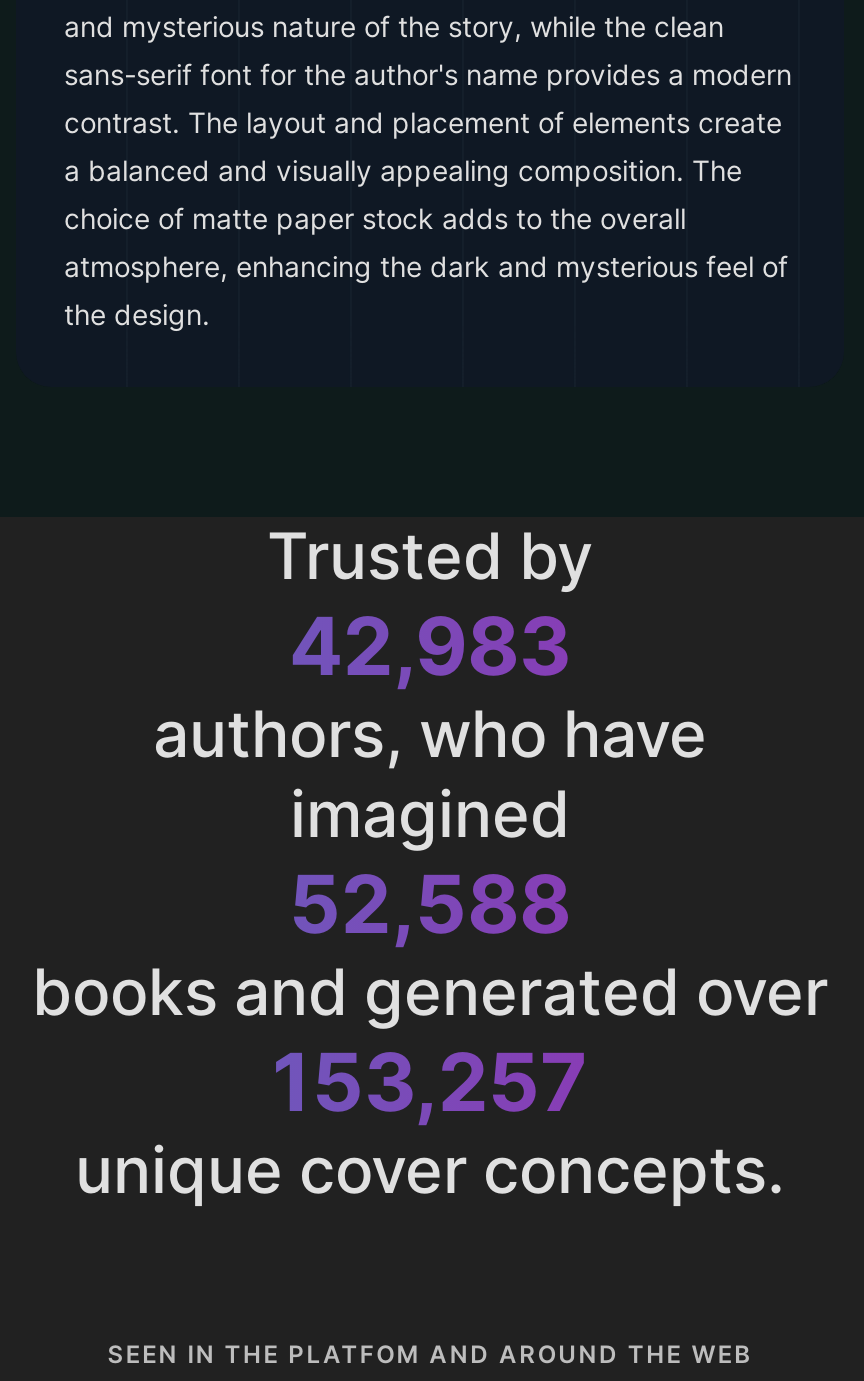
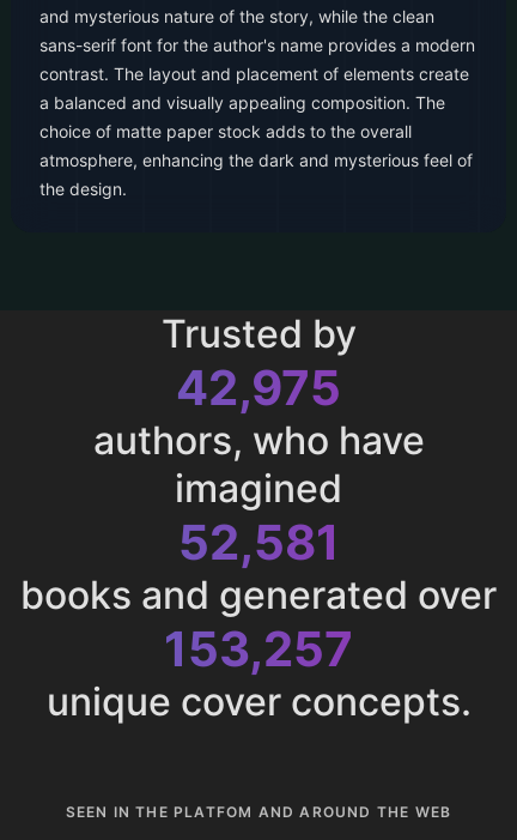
[289,597,571,695] 42,983 -> [176,358,341,417] 42,975
[289,855,571,953] 52,588 -> [178,513,339,572] 52,581

